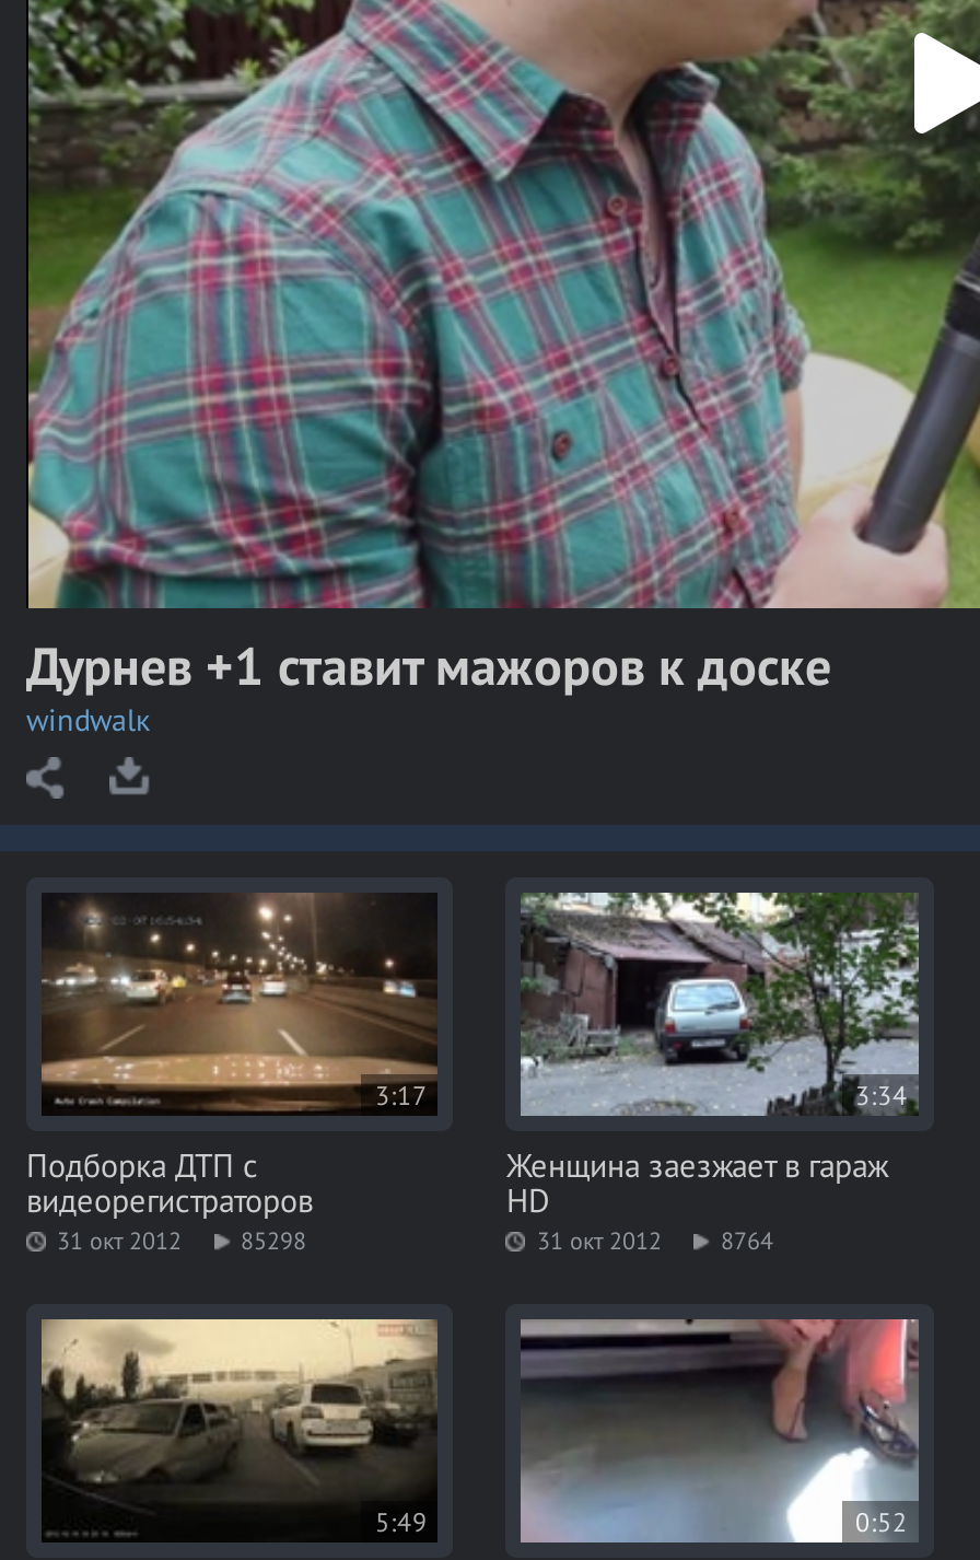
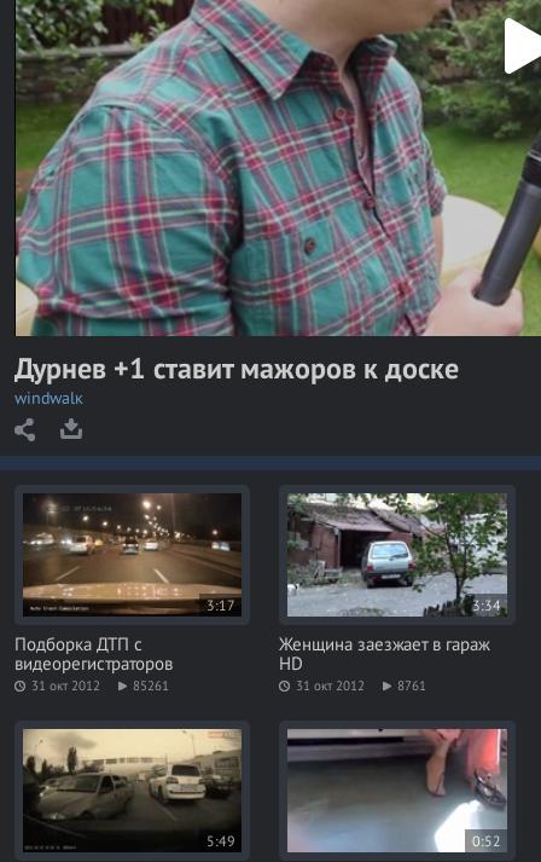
[57,1225,306,1255] 31 окт 2012 85298 -> [31,677,169,694] 31 окт 2012 85261
[537,1225,773,1255] 31 окт 2012 8764 -> [296,677,427,694] 31 окт 2012 8761

